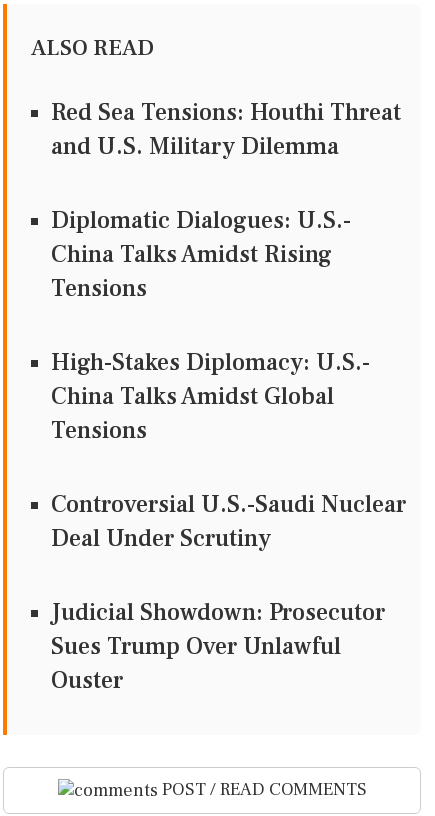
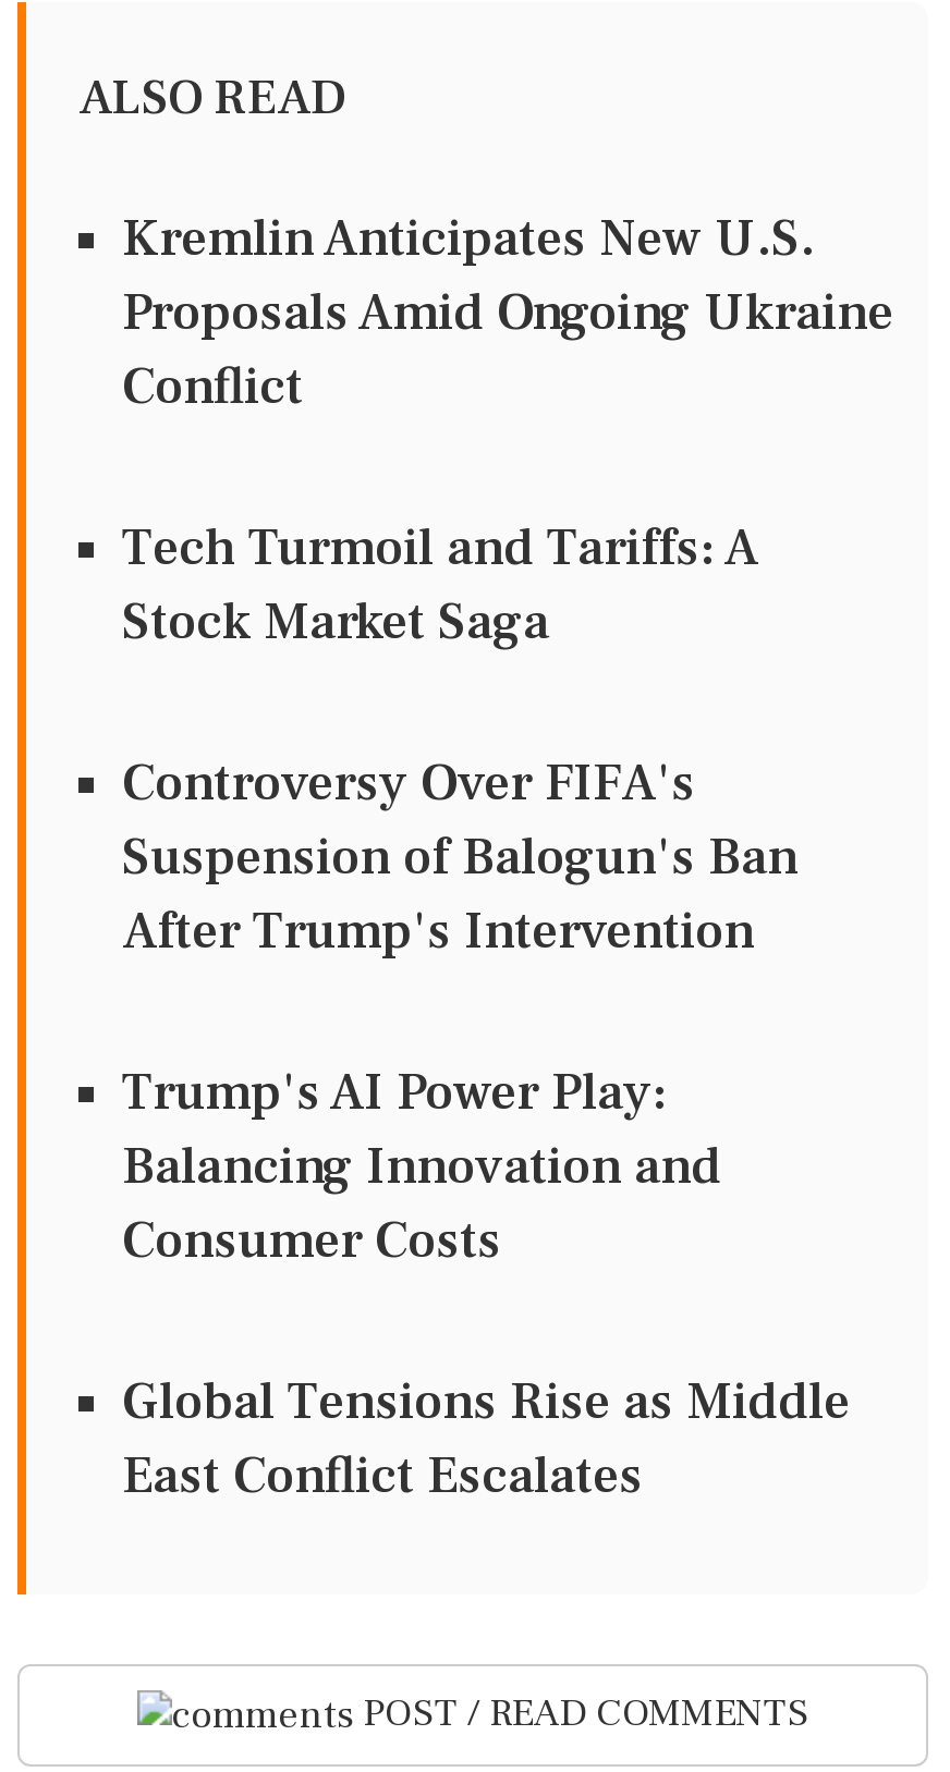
[51,97,401,162] Red Sea Tensions: Houthi Threat | and U.S. Military Dilemma -> [122,205,893,420] Kremlin Anticipates New U.S. | Proposals Amid Ongoing Ukraine | Conflict
[51,205,351,304] Diplomatic Dialogues: U.S.- | China Talks Amidst Rising | Tensions -> [122,514,758,656] Tech Turmoil and Tariffs: A | Stock Market Saga
[51,347,370,446] High-Stakes Diplomacy: U.S.- | China Talks Amidst Global | Tensions -> [122,749,797,965] Controversy Over FIFA's | Suspension of Balogun's Ban | After Trump's Intervention
[51,489,406,554] Controversial U.S.-Saudi Nuclear | Deal Under Scrutiny -> [122,1059,721,1274] Trump's AI Power Play: | Balancing Innovation and | Consumer Costs
[51,597,385,696] Judicial Showdown: Prosecutor | Sues Trump Over Unlawful | Ouster -> [122,1368,850,1510] Global Tensions Rise as Middle | East Conflict Escalates

